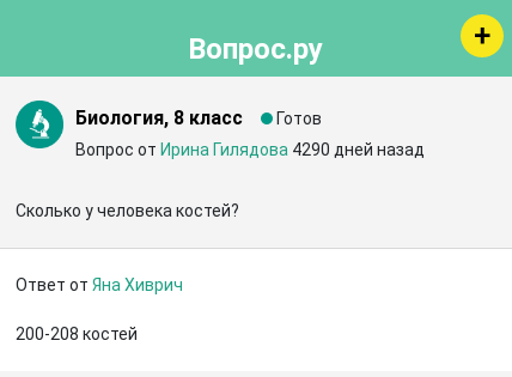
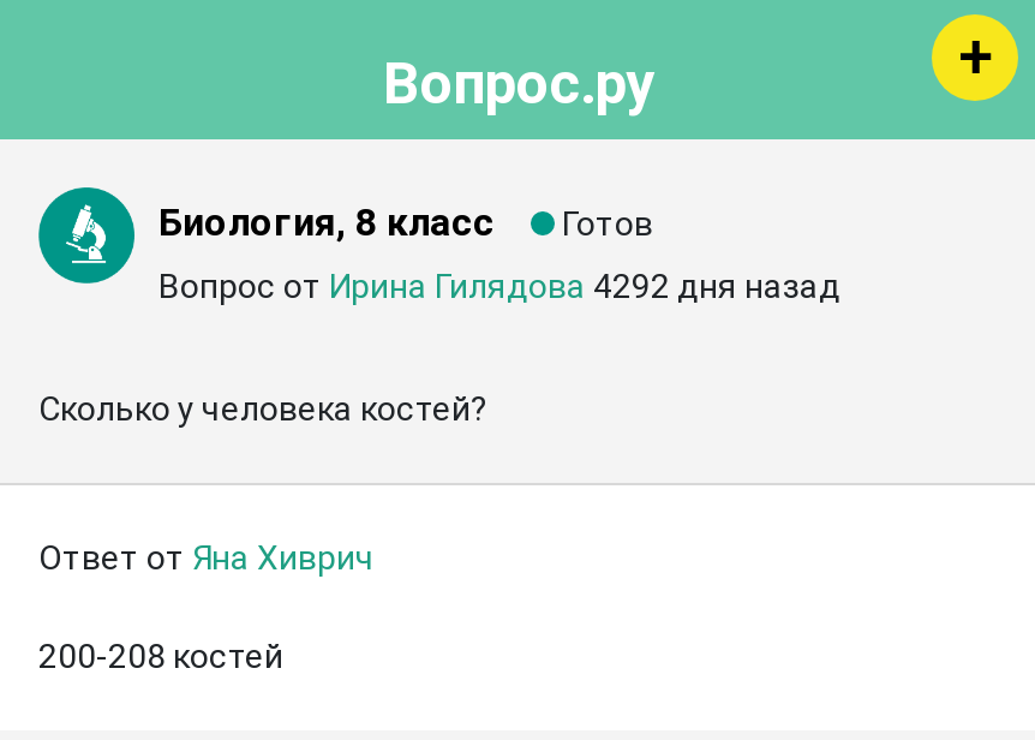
[75,140,425,159] Вопрос от Ирина Гилядова 4290 дней назад -> [158,267,840,305] Вопрос от Ирина Гилядова 4292 дня назад

